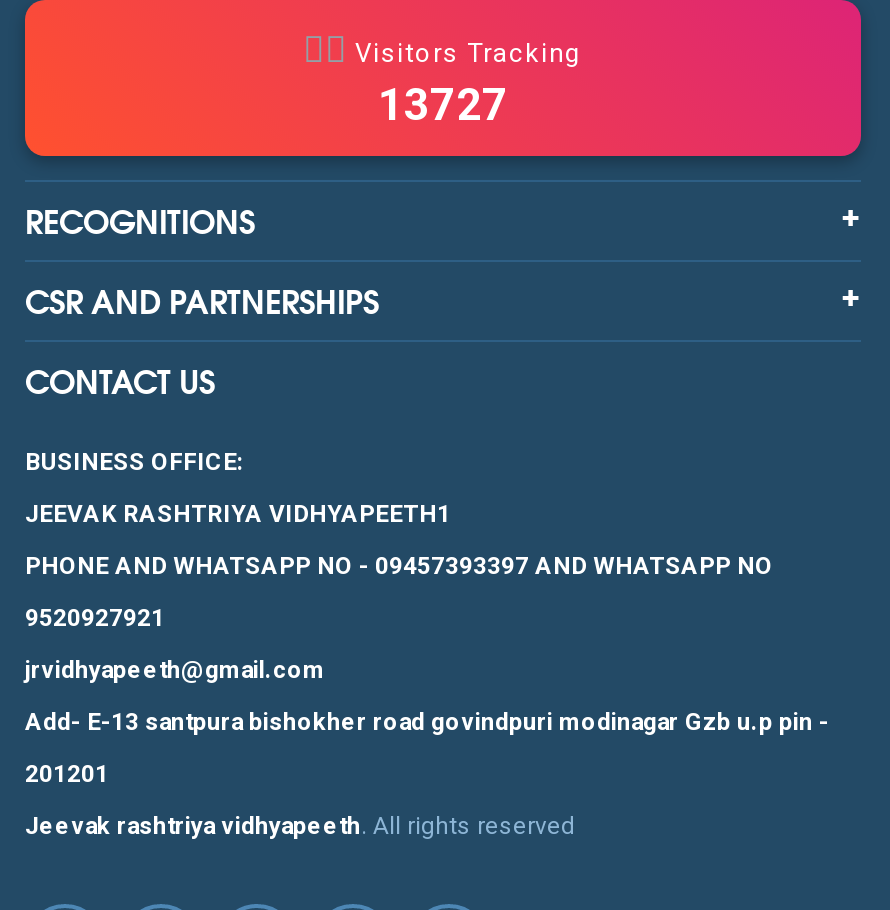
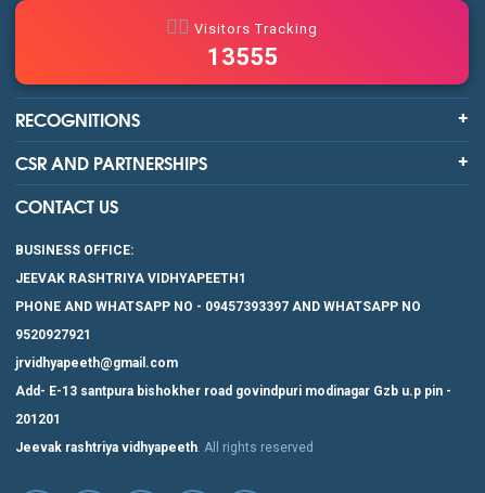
[378,80,508,130] 13727 -> [207,43,277,70] 13555

